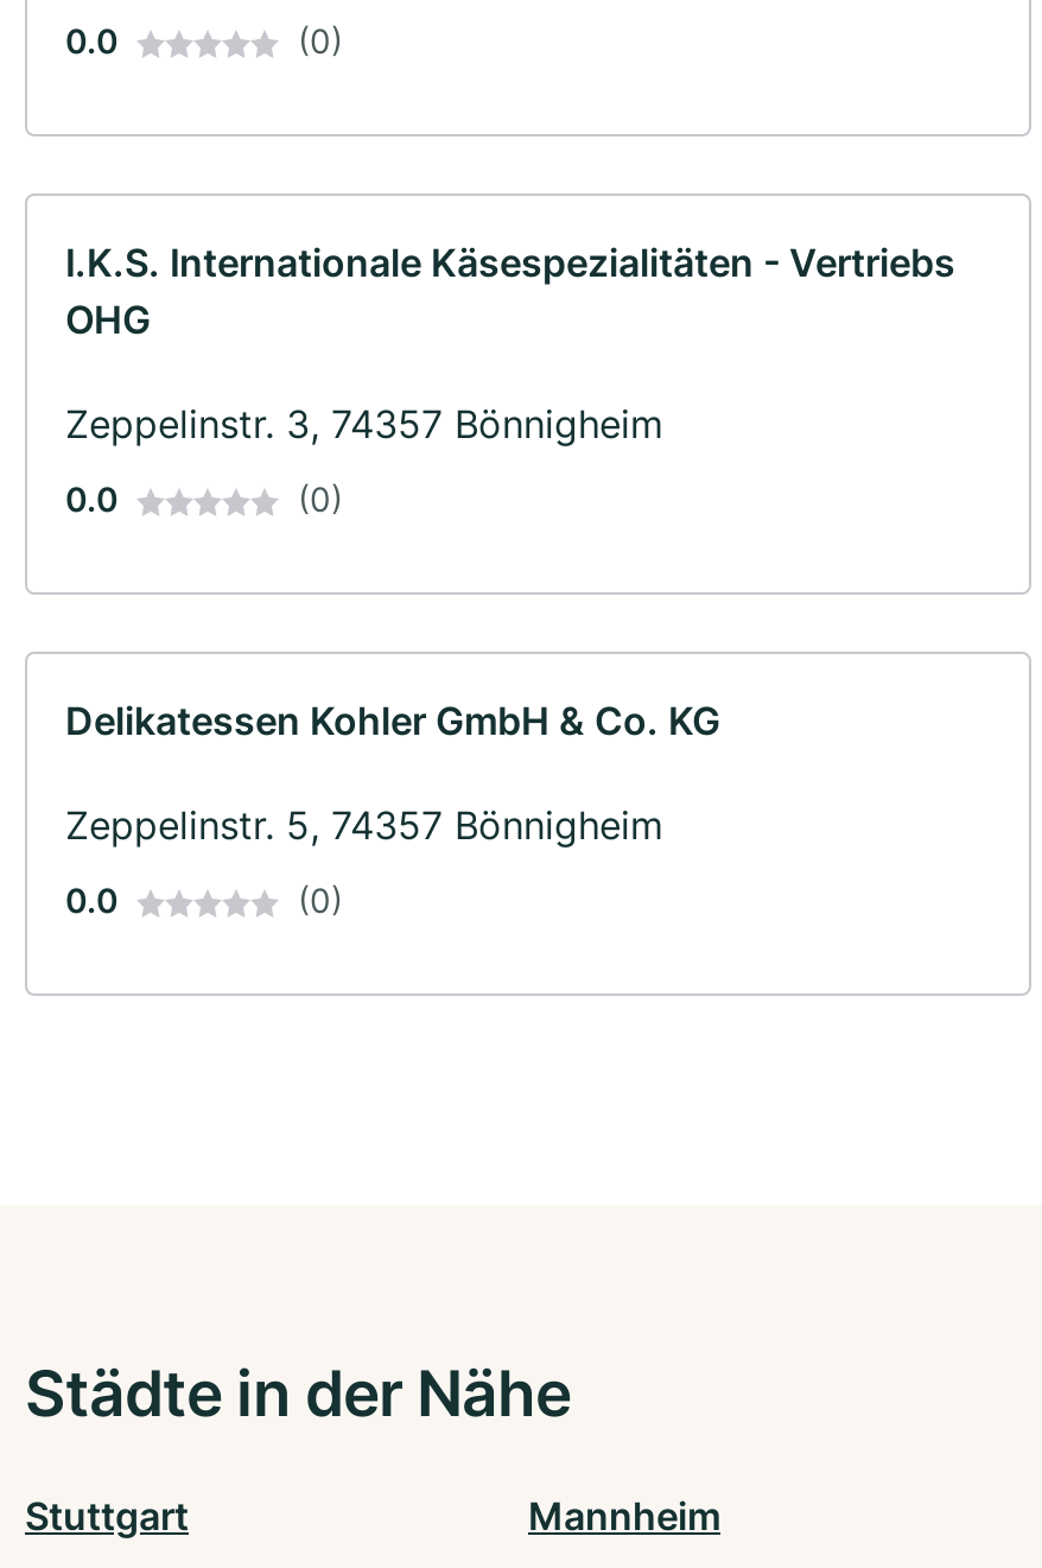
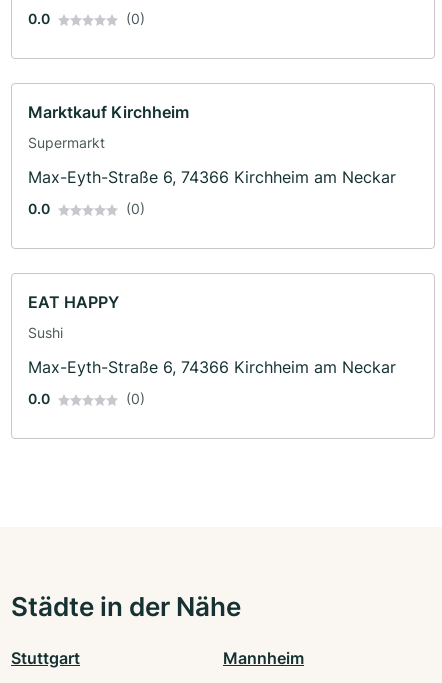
[65,239,955,447] I.K.S. Internationale Käsespezialitäten - Vertriebs | OHG | Zeppelinstr. 3, 74357 Bönnigheim -> [28,102,396,187] Marktkauf Kirchheim | Supermarkt | Max-Eyth-Straße 6, 74366 Kirchheim am Neckar
[65,697,720,849] Delikatessen Kohler GmbH & Co. KG | Zeppelinstr. 5, 74357 Bönnigheim -> [28,292,396,377] EAT HAPPY | Sushi | Max-Eyth-Straße 6, 74366 Kirchheim am Neckar

